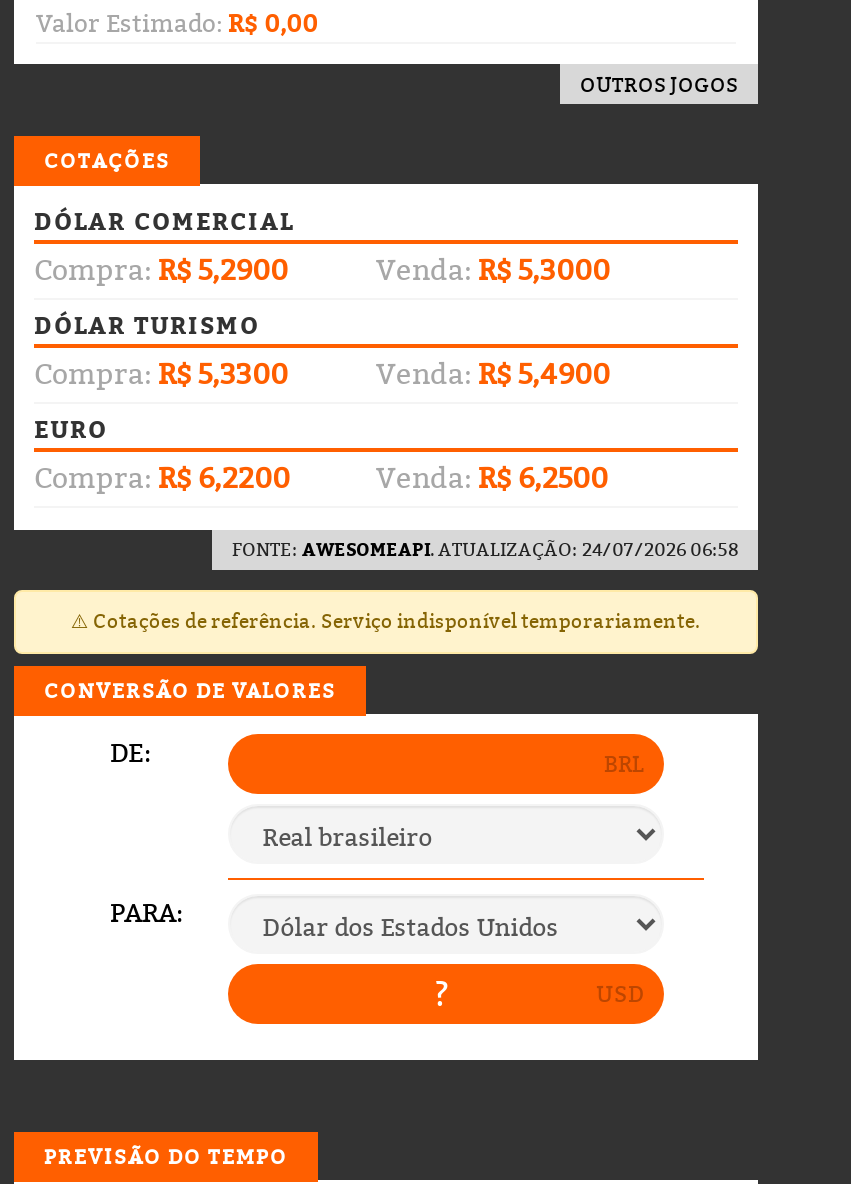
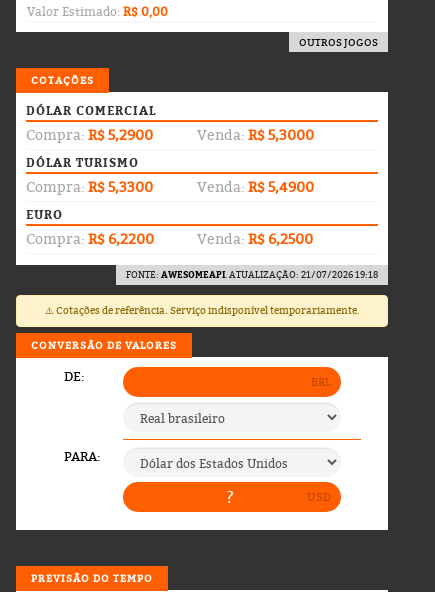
[232,537,738,563] FONTE: AWESOMEAPI. ATUALIZAÇÃO: 24/07/2026 06:58 -> [126,268,378,281] FONTE: AWESOMEAPI. ATUALIZAÇÃO: 21/07/2026 19:18

